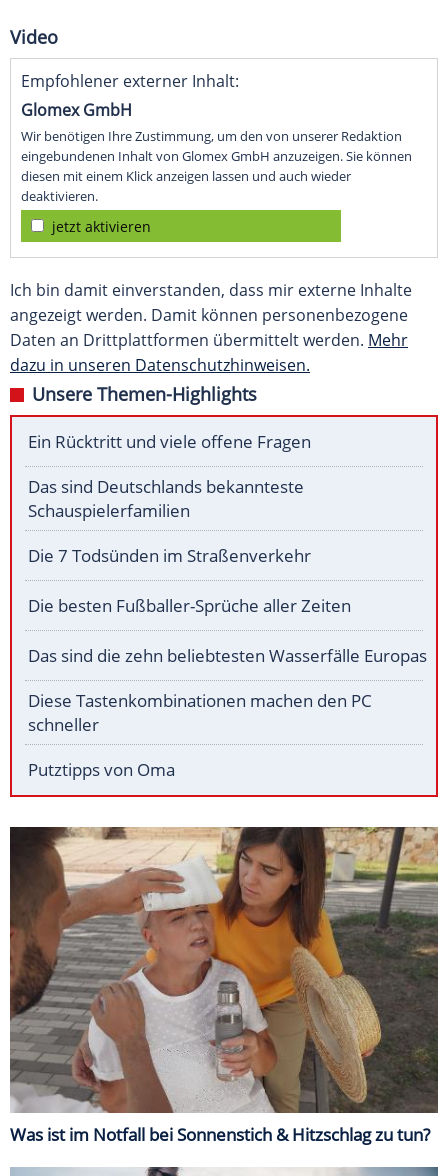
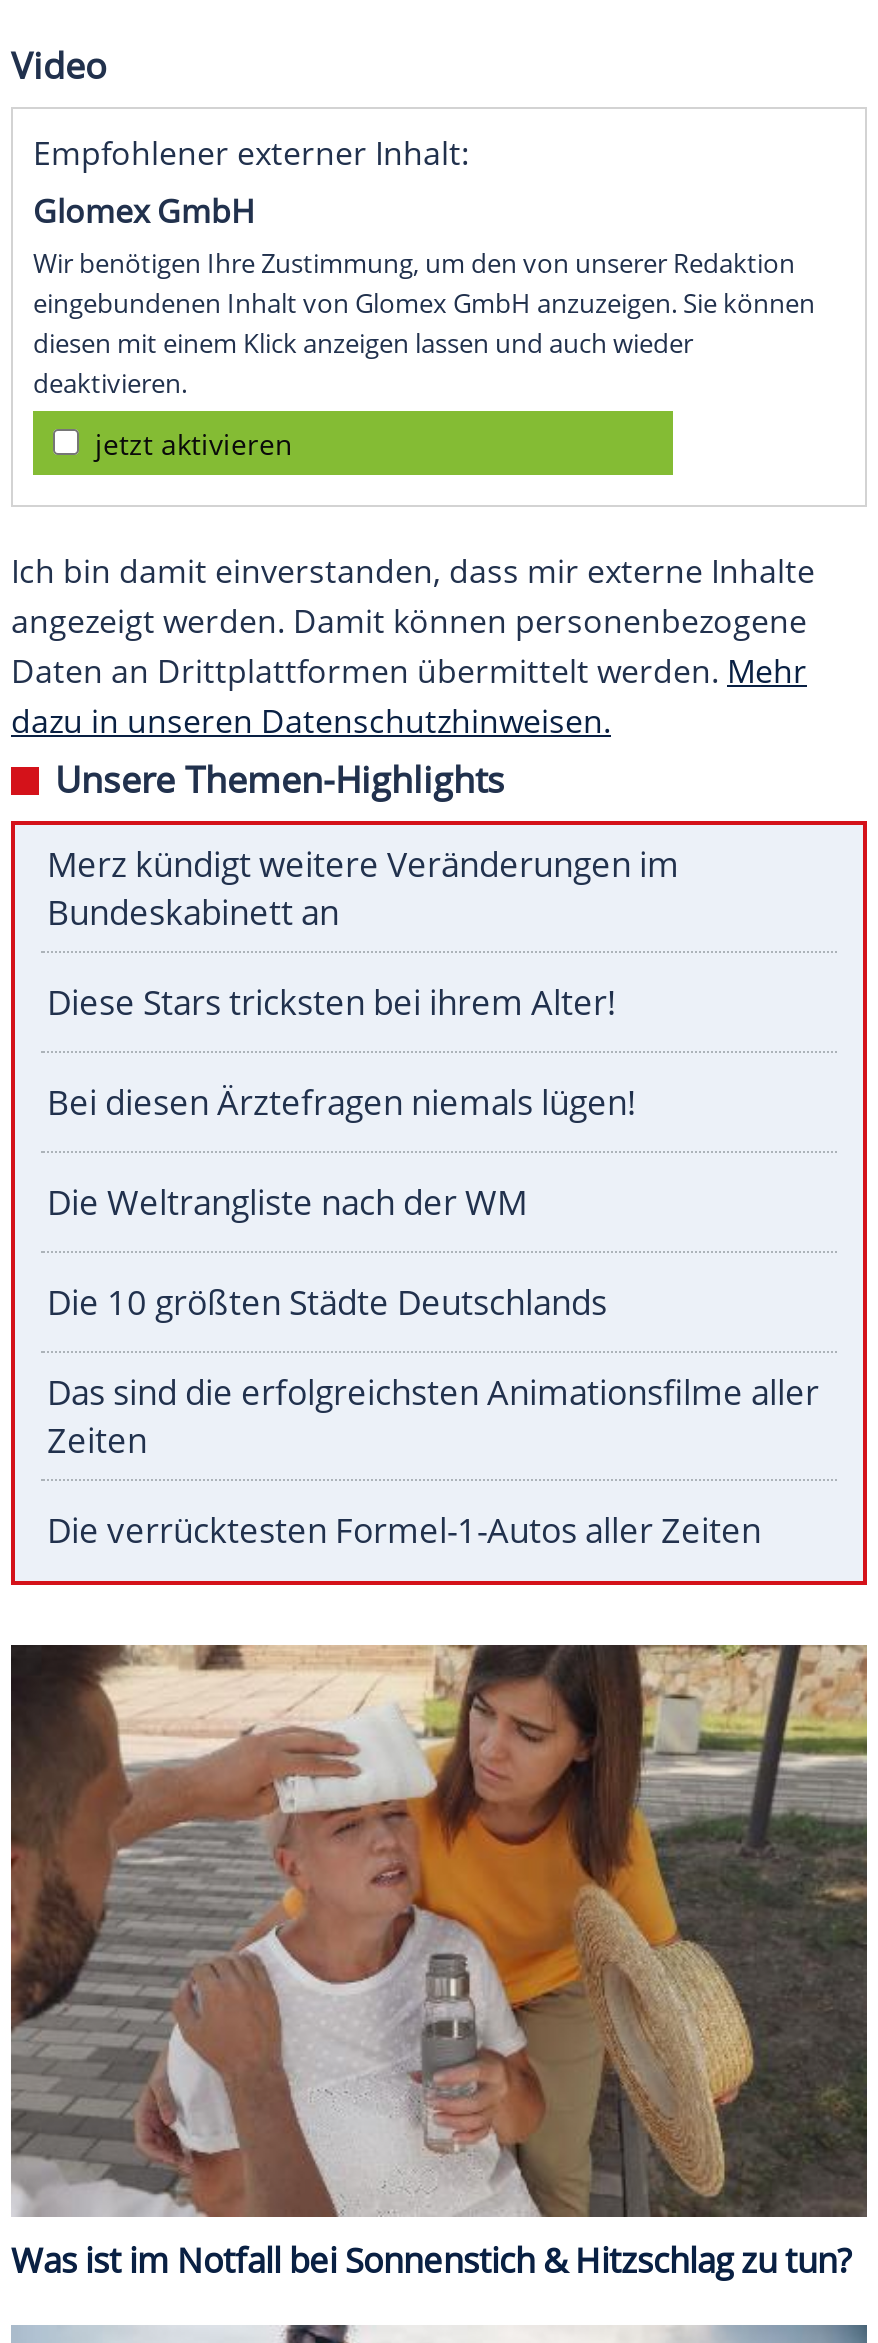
[28,430,311,453] Ein Rücktritt und viele offene Fragen -> [47,842,679,936] Merz kündigt weitere Veränderungen im | Bundeskabinett an
[28,475,304,522] Das sind Deutschlands bekannteste | Schauspielerfamilien -> [47,980,617,1026] Diese Stars tricksten bei ihrem Alter!
[28,544,311,567] Die 7 Todsünden im Straßenverkehr -> [47,1080,637,1126] Bei diesen Ärztefragen niemals lügen!
[28,594,351,617] Die besten Fußballer-Sprüche aller Zeiten -> [47,1180,527,1226] Die Weltrangliste nach der WM
[28,644,427,667] Das sind die zehn beliebtesten Wasserfälle Europas -> [47,1280,607,1326] Die 10 größten Städte Deutschlands
[28,689,372,736] Diese Tastenkombinationen machen den PC | schneller -> [47,1370,819,1464] Das sind die erfolgreichsten Animationsfilme aller | Zeiten
[28,758,175,781] Putztipps von Oma -> [47,1508,761,1554] Die verrücktesten Formel-1-Autos aller Zeiten

